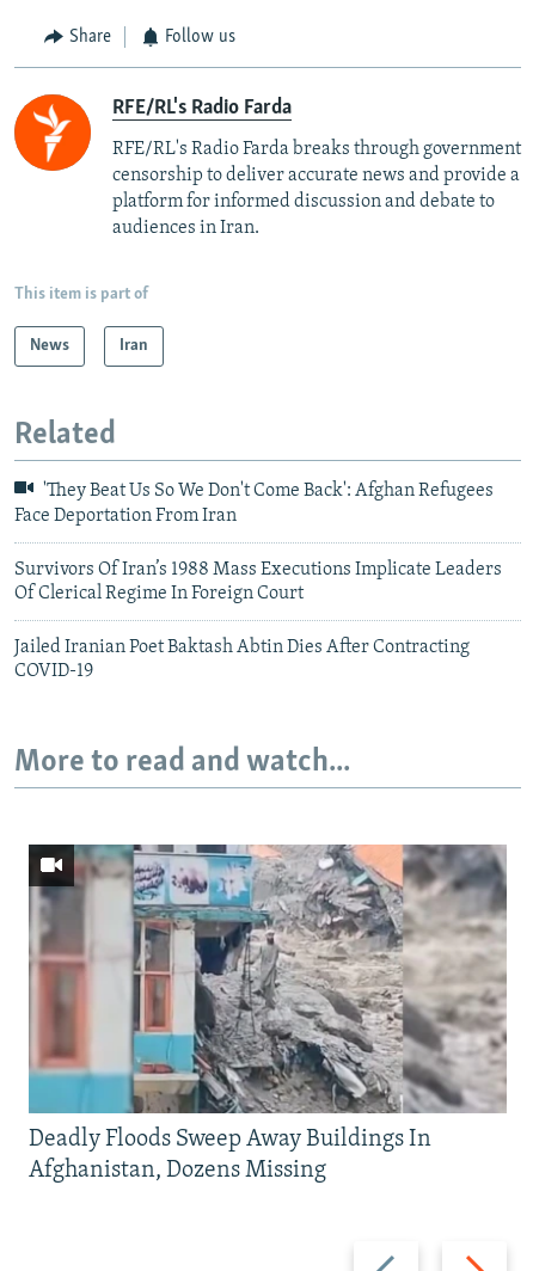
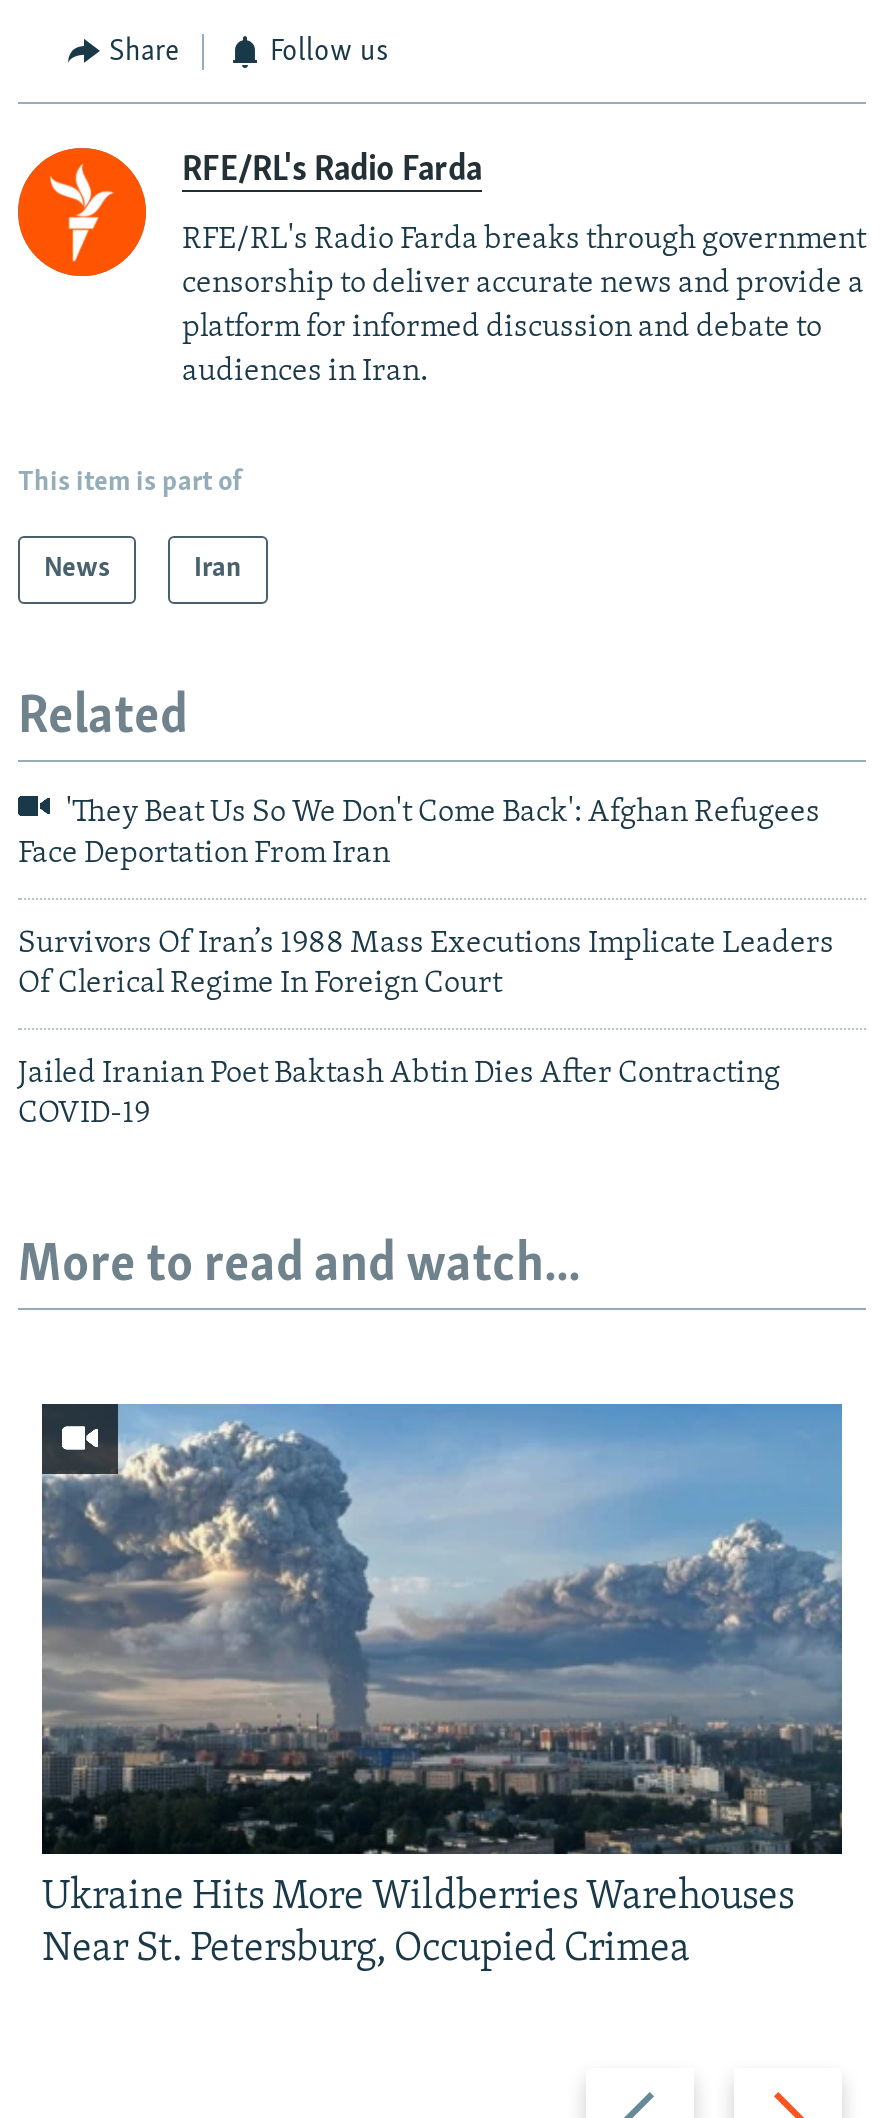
[27,843,508,1183] [image] | Deadly Floods Sweep Away Buildings In | Afghanistan, Dozens Missing -> [40,1402,844,1971] [image] | Ukraine Hits More Wildberries Warehouses | Near St. Petersburg, Occupied Crimea

